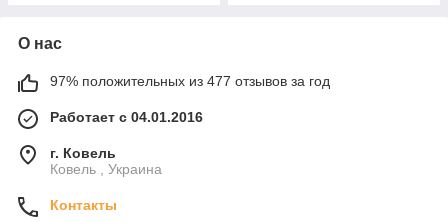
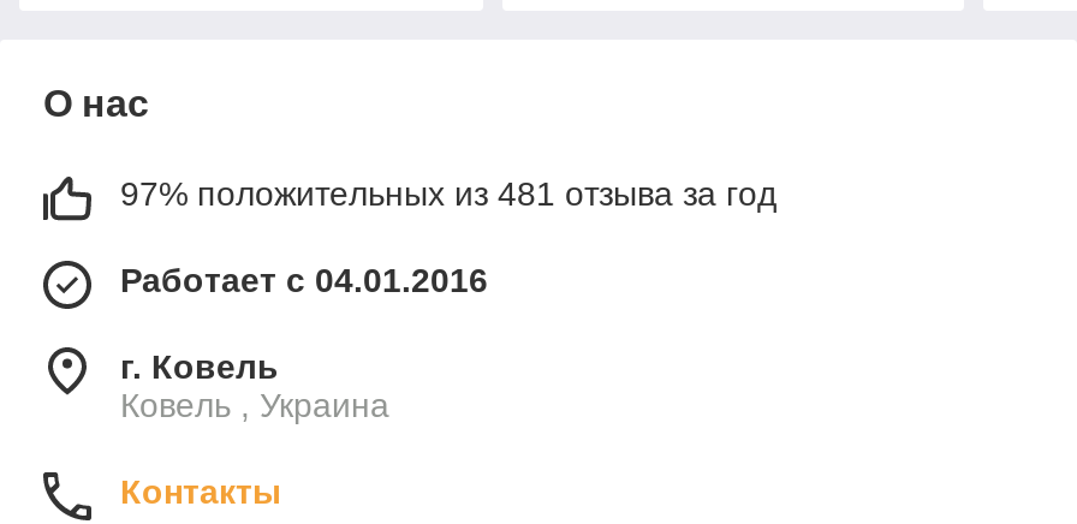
[50,73,330,89] 97% положительных из 477 отзывов за год -> [120,174,776,212] 97% положительных из 481 отзыва за год

